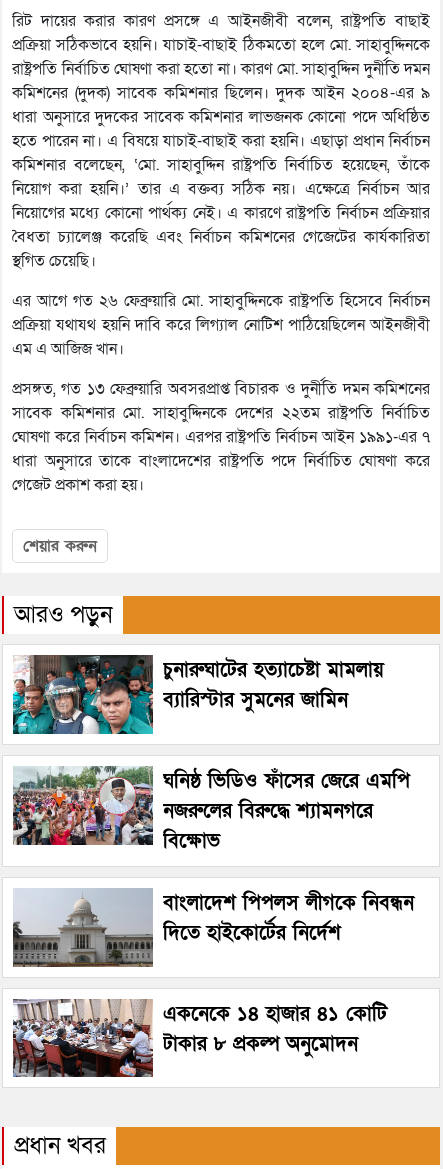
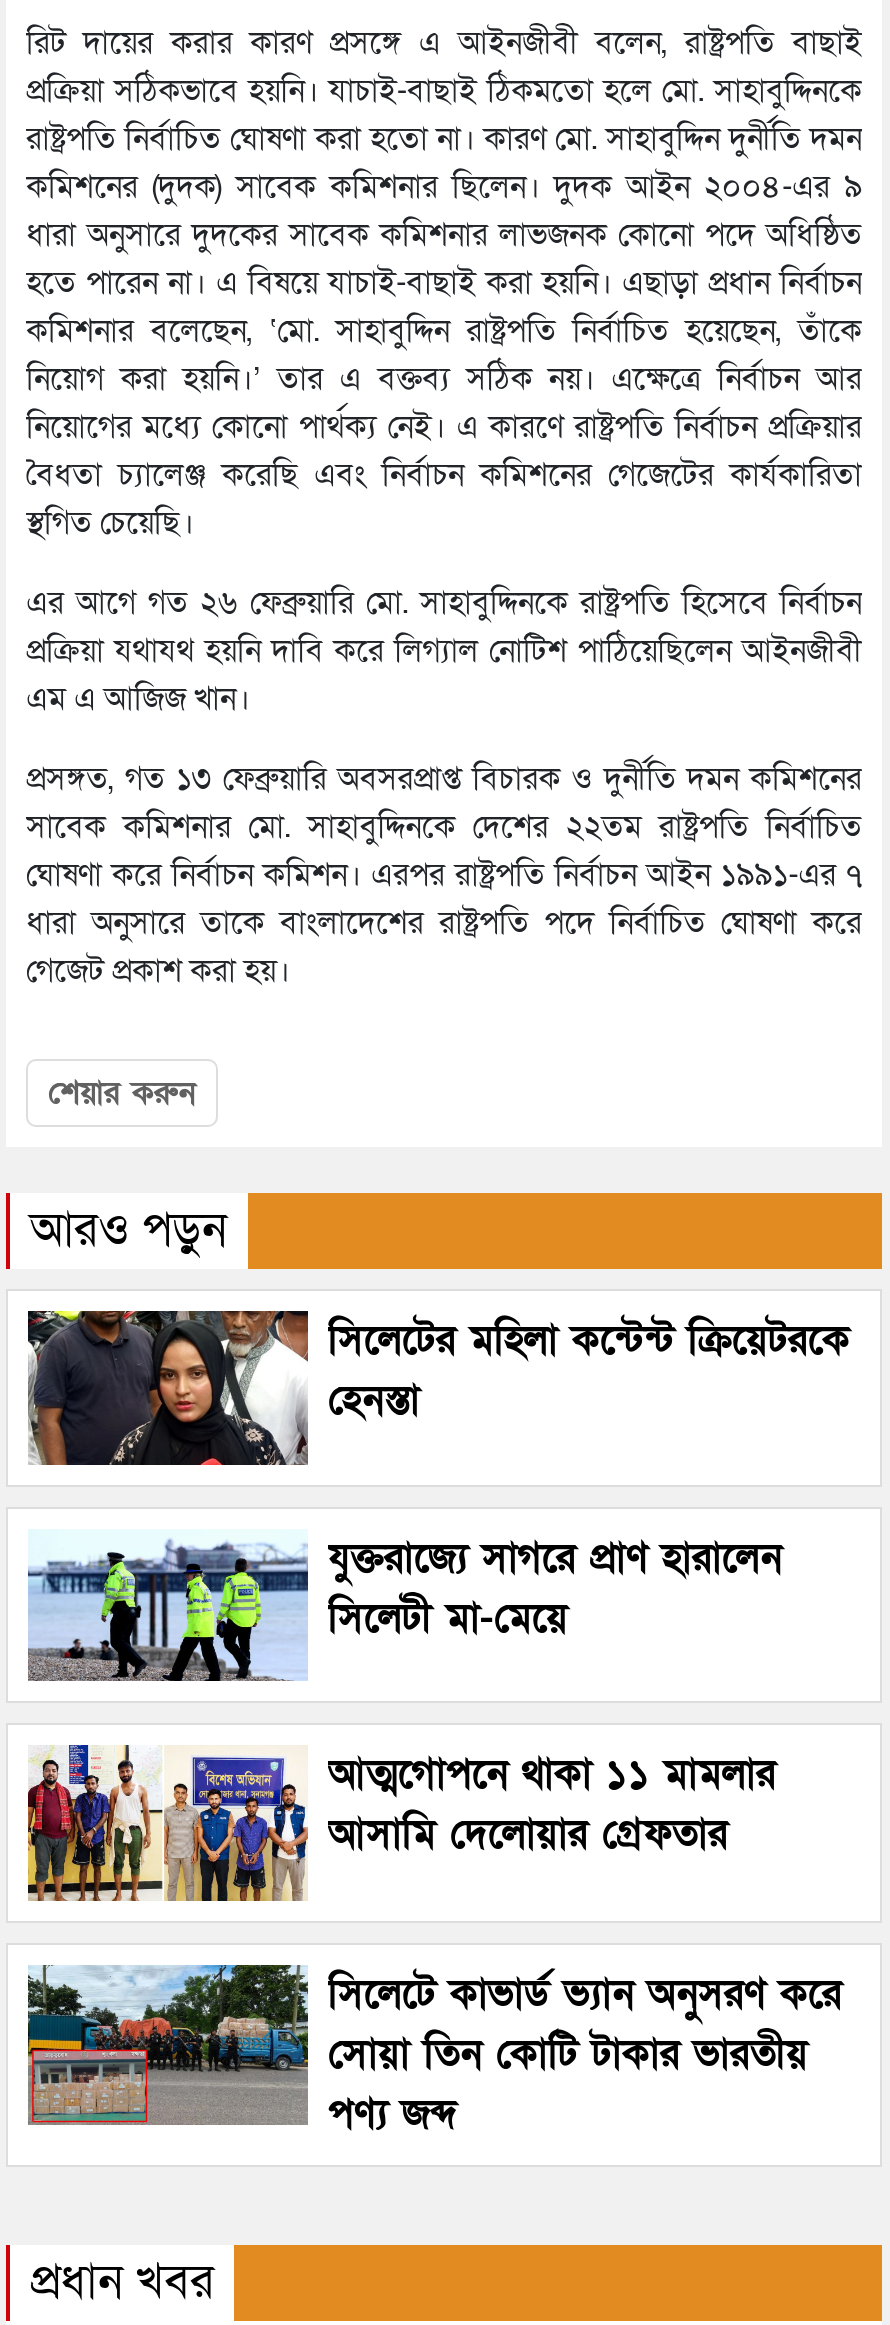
[12,654,384,735] [image] | চুনারুঘাটের হত্যাচেষ্টা মামলায় | ব্যারিস্টার সুমনের জামিন -> [26,1308,850,1466] [image] | সিলেটের মহিলা কন্টেন্ট ক্রিয়েটরকে | হেনস্তা
[12,765,410,854] [image] | ঘনিষ্ঠ ভিডিও ফাঁসের জেরে এমপি | নজরুলের বিরুদ্ধে শ্যামনগরে | বিক্ষোভ -> [28,1532,782,1682] [image] | যুক্তরাজ্যে সাগরে প্রাণ হারালেন | সিলেটী মা-মেয়ে
[12,877,414,968] [image] | বাংলাদেশ পিপলস লীগকে নিবন্ধন | দিতে হাইকোর্টের নির্দেশ -> [26,1742,776,1924] [image] | আত্মগোপনে থাকা ১১ মামলার | আসামি দেলোয়ার গ্রেফতার
[12,987,387,1078] [image] | একনেকে ১৪ হাজার ৪১ কোটি | টাকার ৮ প্রকল্প অনুমোদন -> [26,1962,842,2144] [image] | সিলেটে কাভার্ড ভ্যান অনুসরণ করে | সোয়া তিন কোটি টাকার ভারতীয় | পণ্য জব্দ

